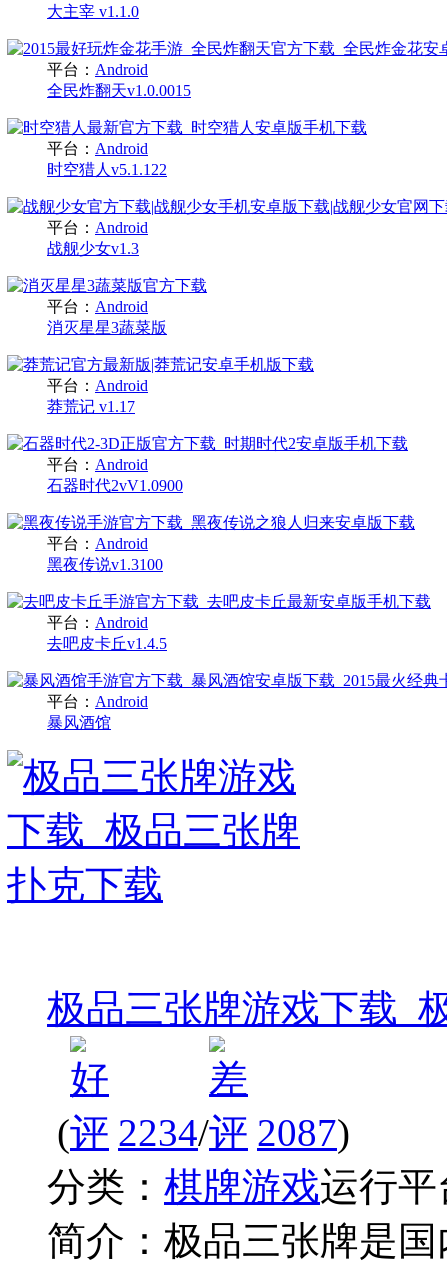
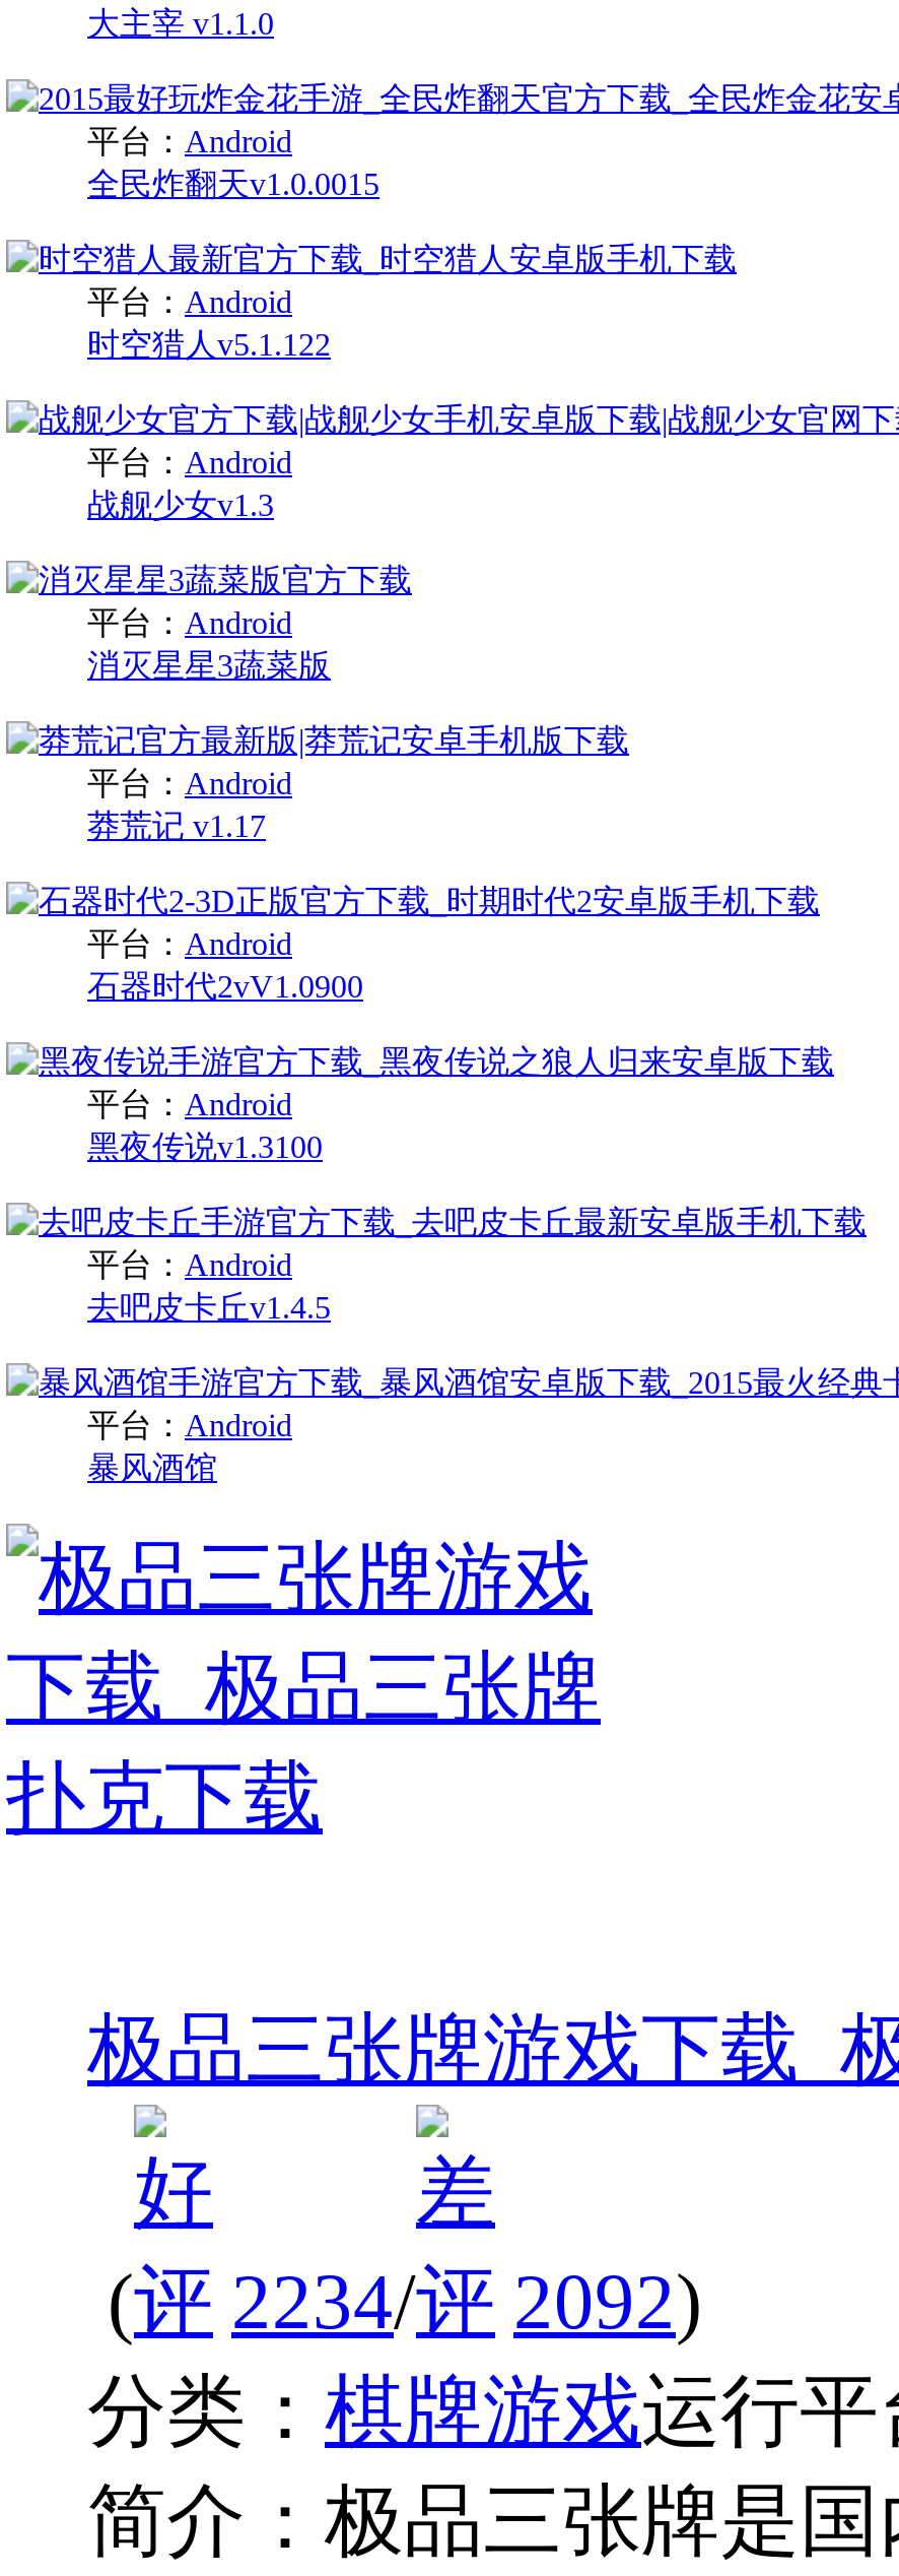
[257,1111,350,1154] 2087) -> [513,2257,702,2344] 2092)

